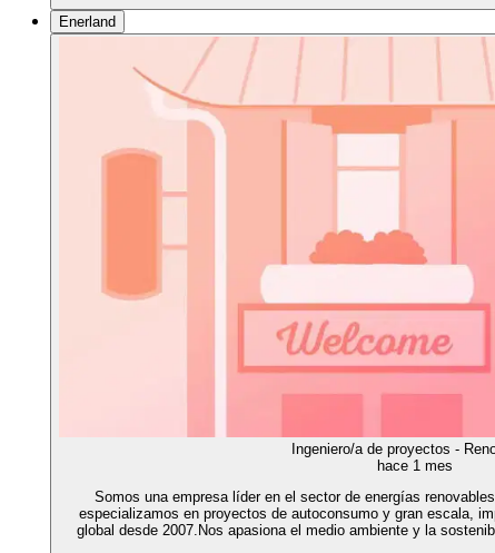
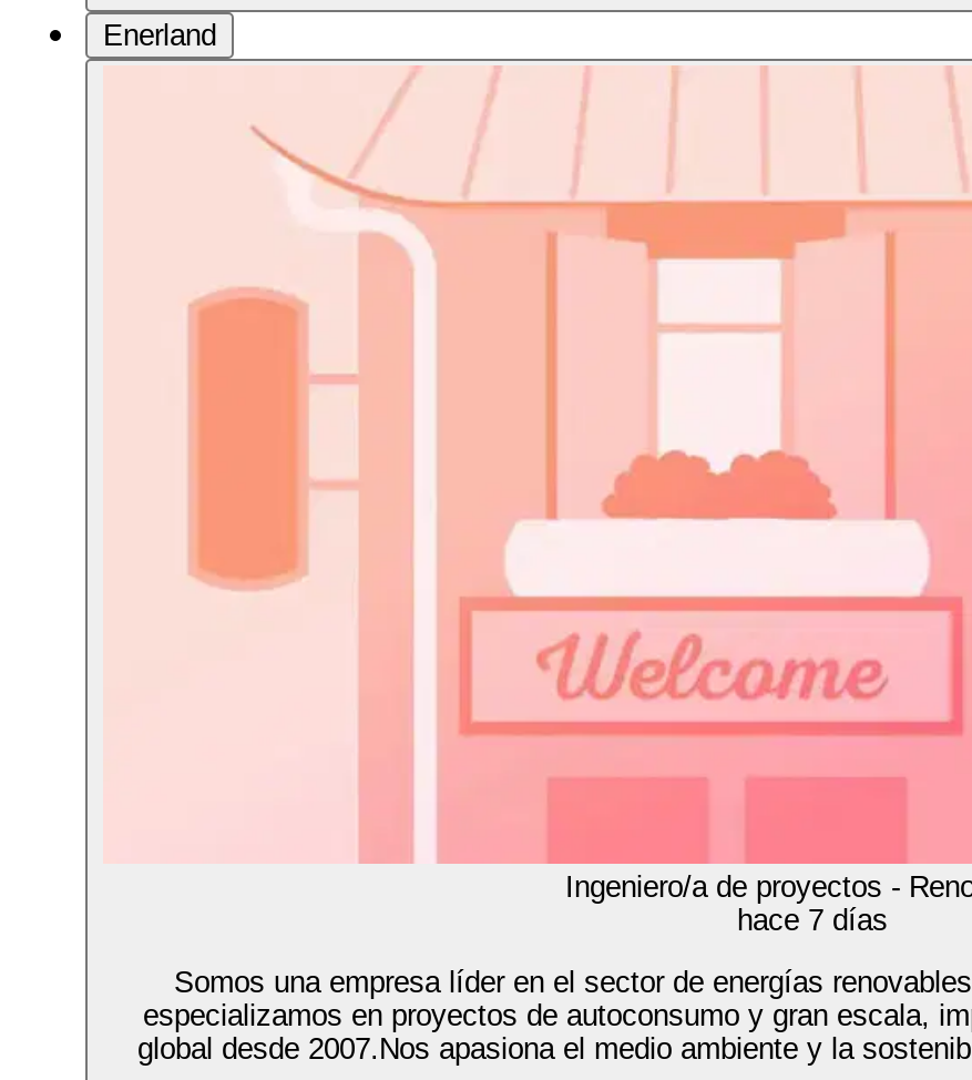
[377,457,453,474] hace 1 mes -> [737,903,888,937] hace 7 días

